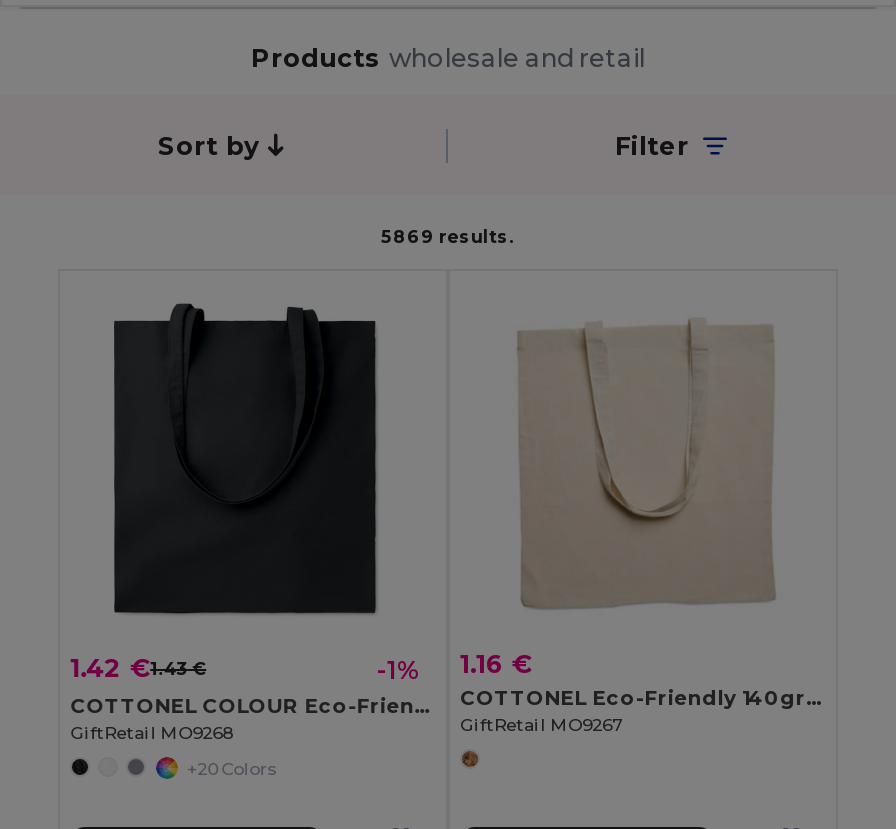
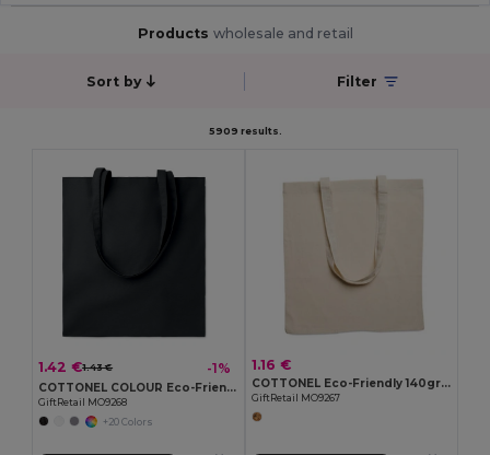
[381,227,515,247] 5869 results. -> [208,126,282,137] 5909 results.

